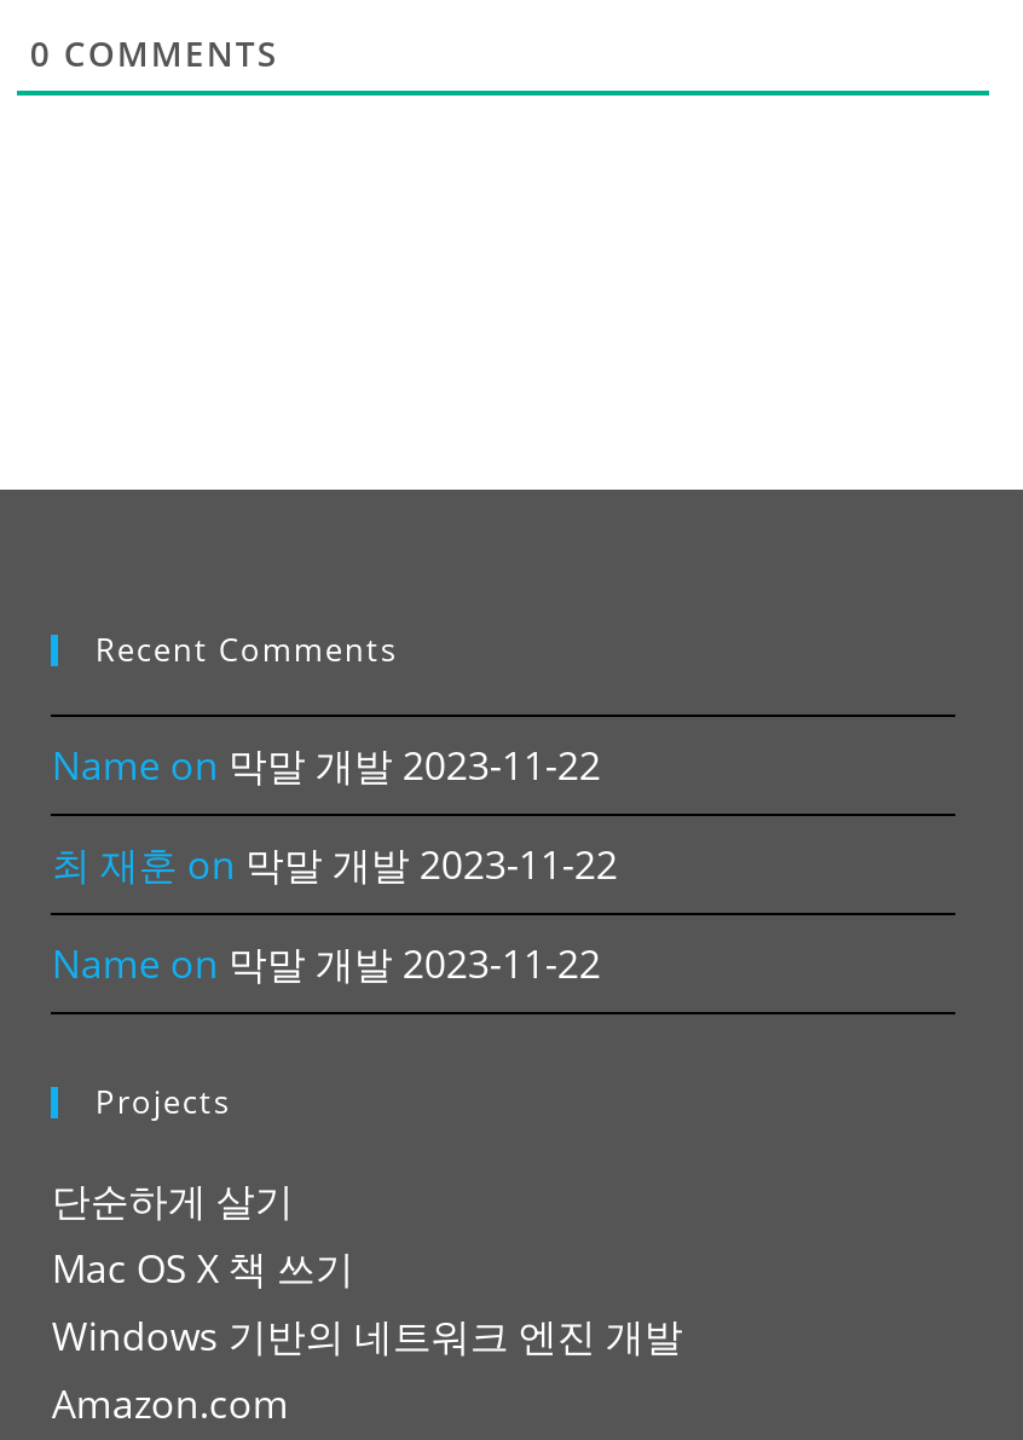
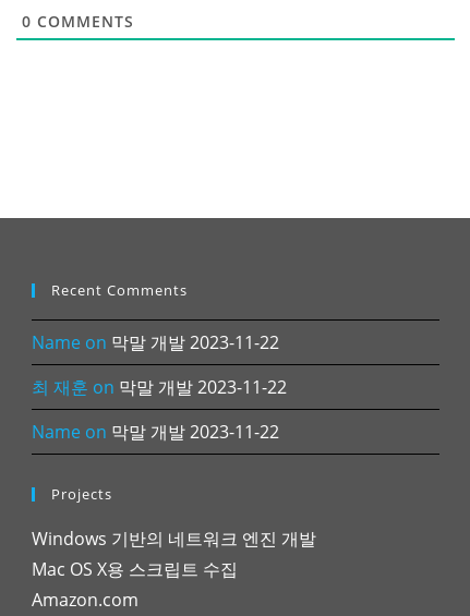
[52,1174,354,1295] 단순하게 살기 | Mac OS X 책 쓰기 -> none
moved [52,1309,683,1363] -> [32,527,317,551]: Windows 기반의 네트워크 엔진 개발
none -> [32,557,238,581] Mac OS X용 스크립트 수집

